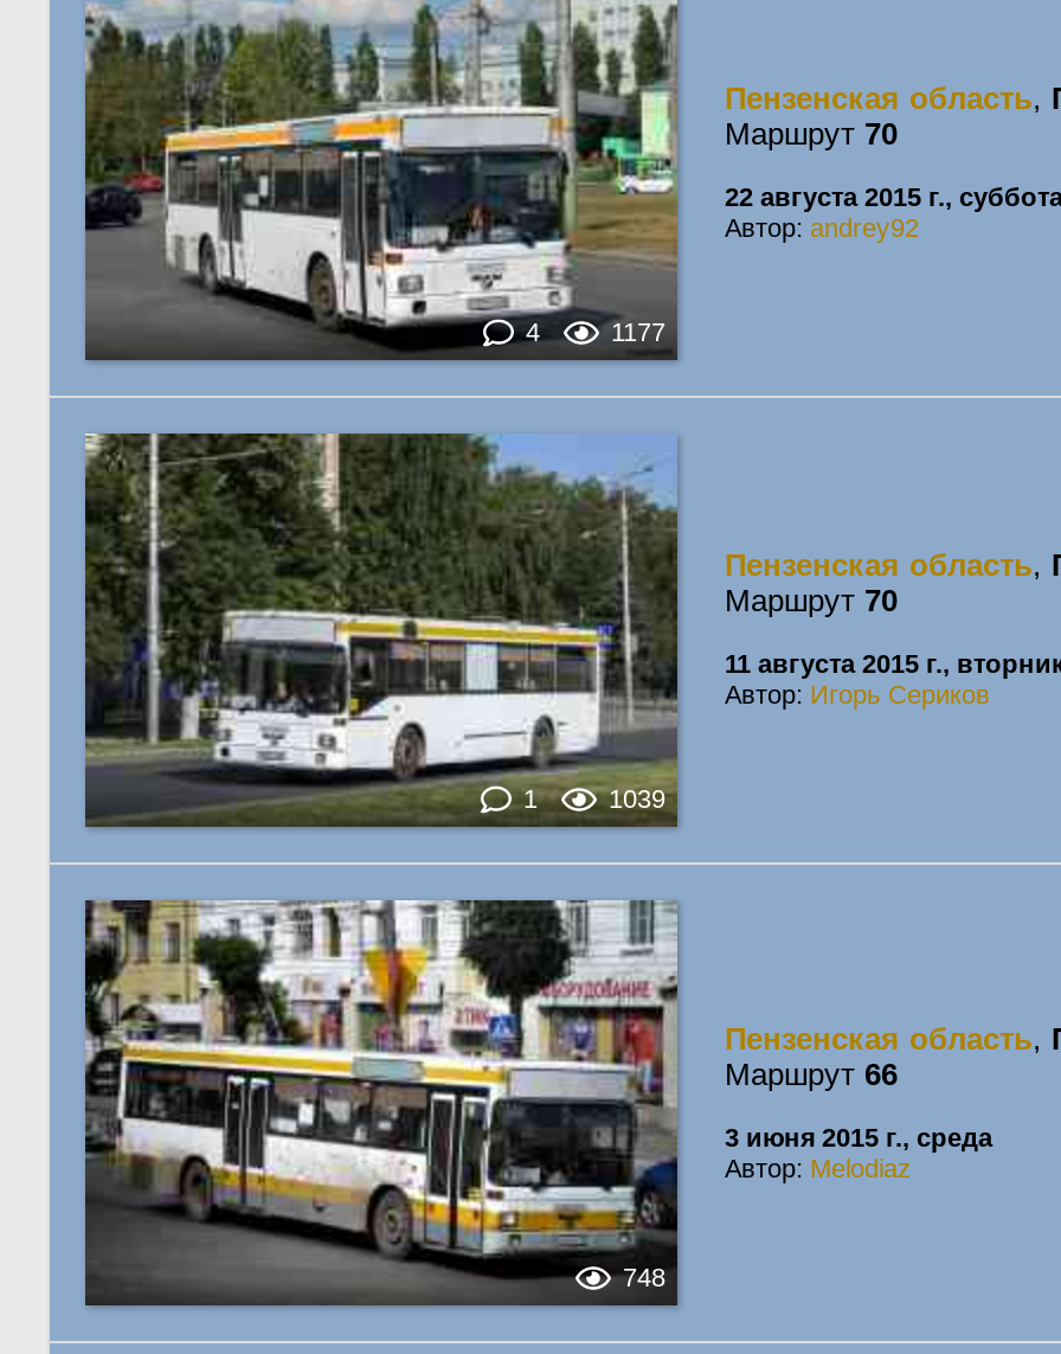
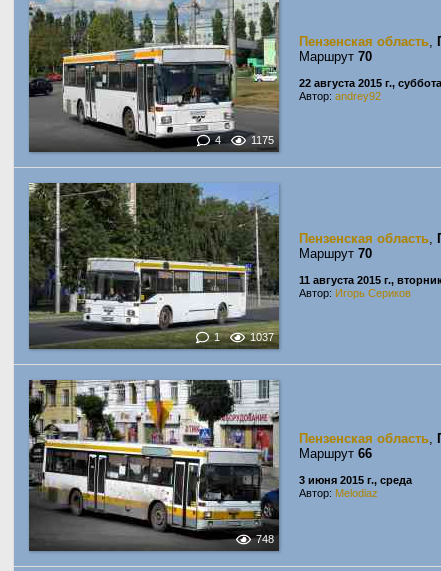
[611,317,665,346] 1177 -> [251,134,274,146] 1175
[609,784,665,813] 1039 -> [250,331,274,343] 1037

